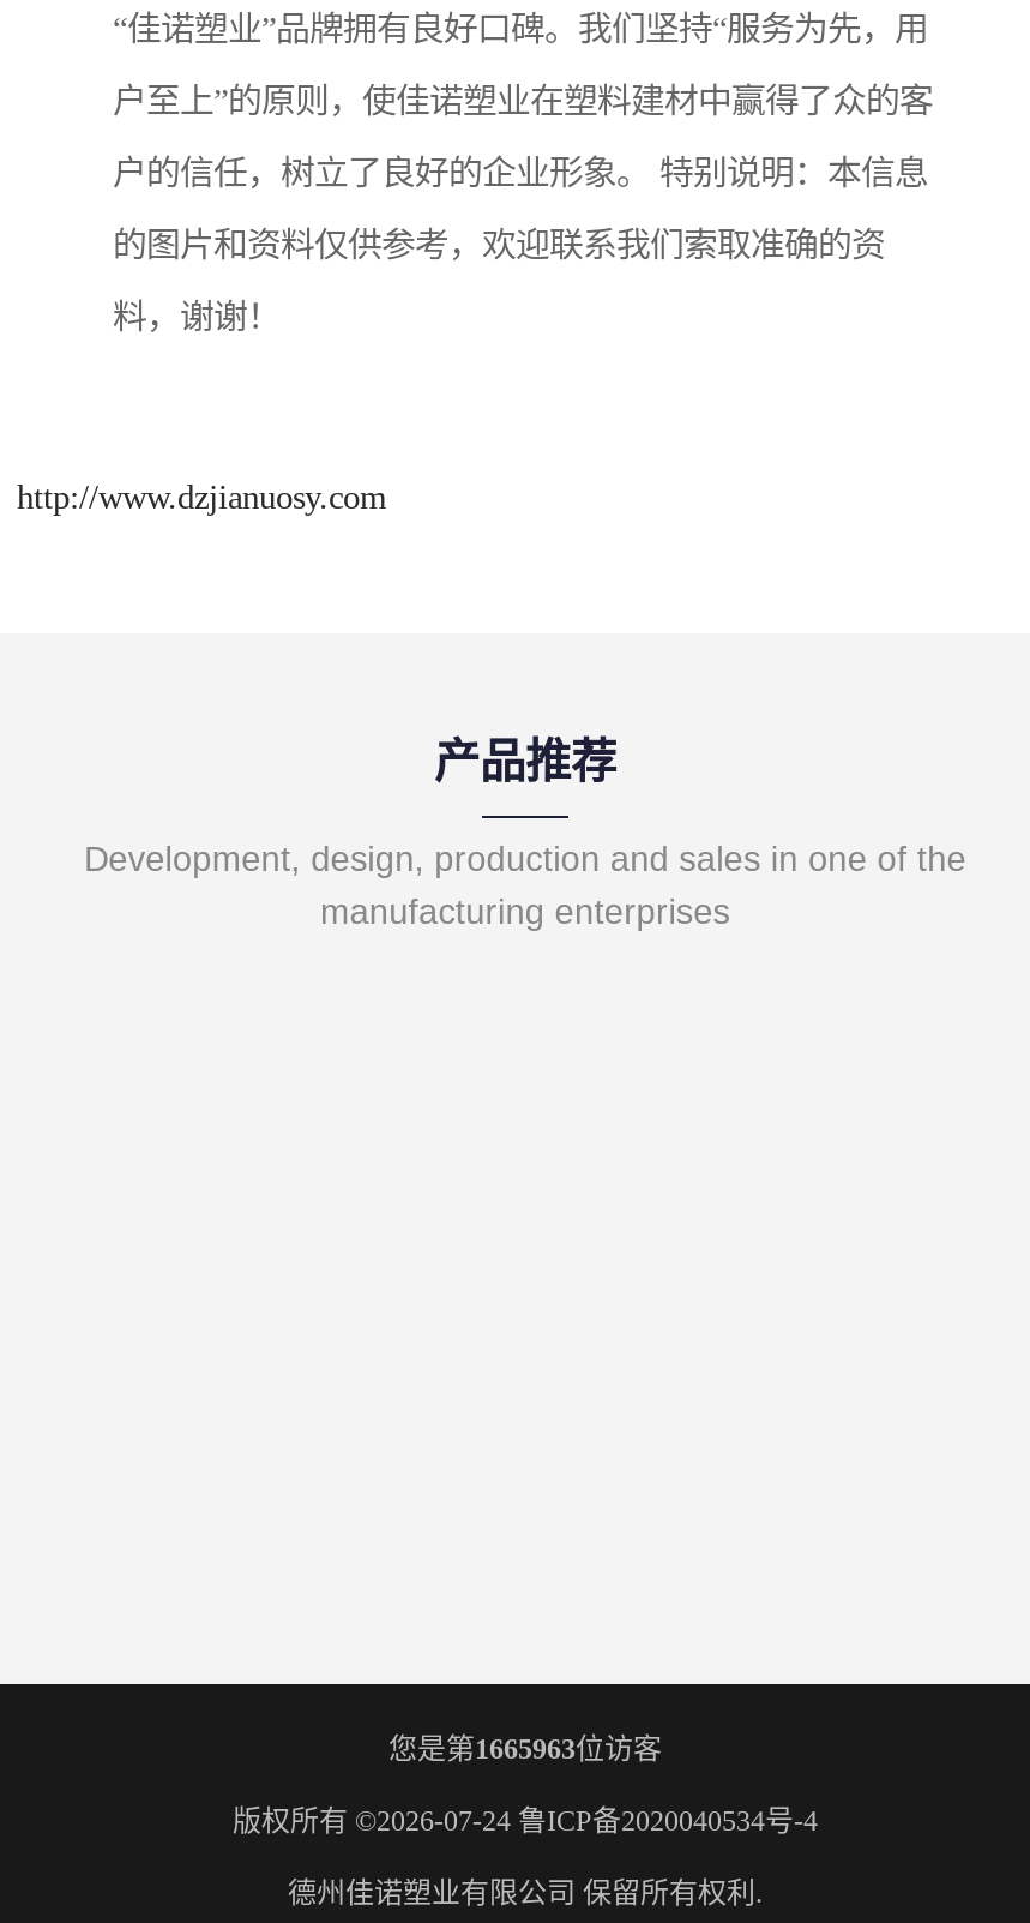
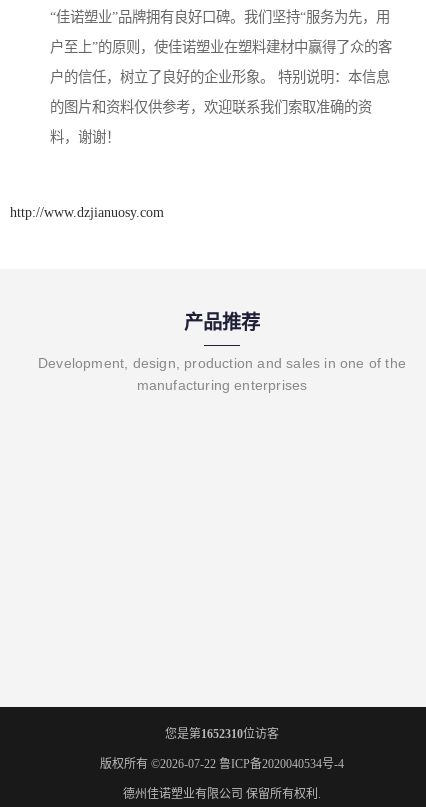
[388,1732,662,1765] 您是第1665963位访客 -> [165,727,279,741] 您是第1652310位访客
[233,1804,818,1837] 版权所有 ©2026-07-24鲁ICP备2020040534号-4 -> [100,757,344,771] 版权所有 ©2026-07-22鲁ICP备2020040534号-4

